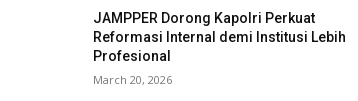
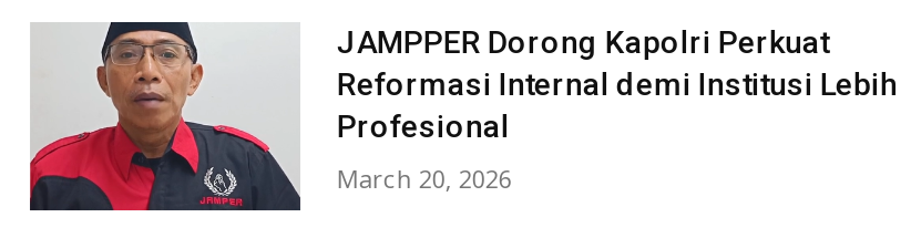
none -> [28,20,303,213] [image]

